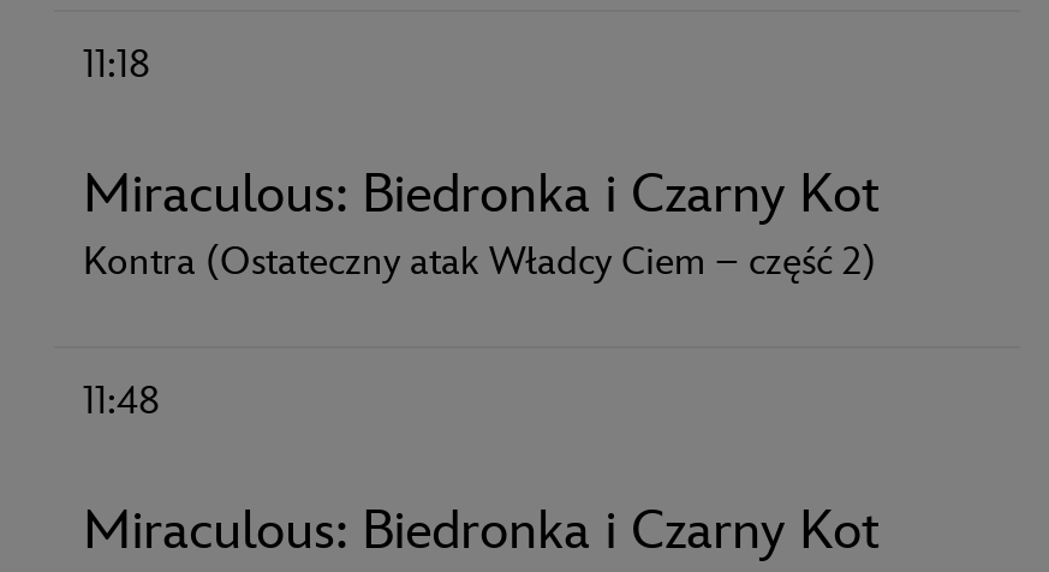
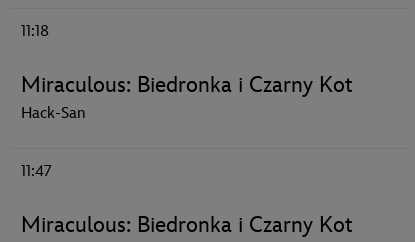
[83,240,876,286] Kontra (Ostateczny atak Władcy Ciem – część 2) -> [21,104,86,123] Hack-San
[83,380,160,425] 11:48 -> [21,162,52,181] 11:47

